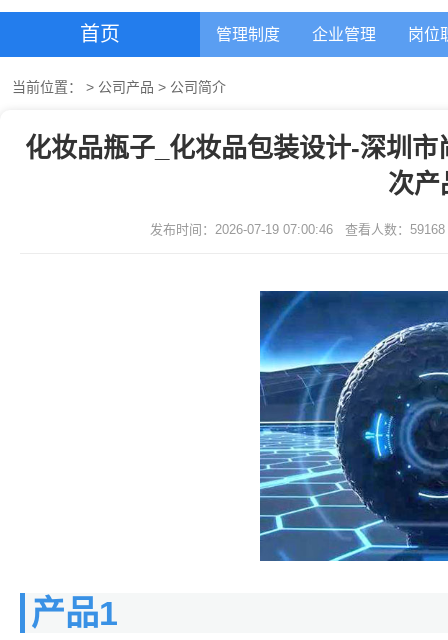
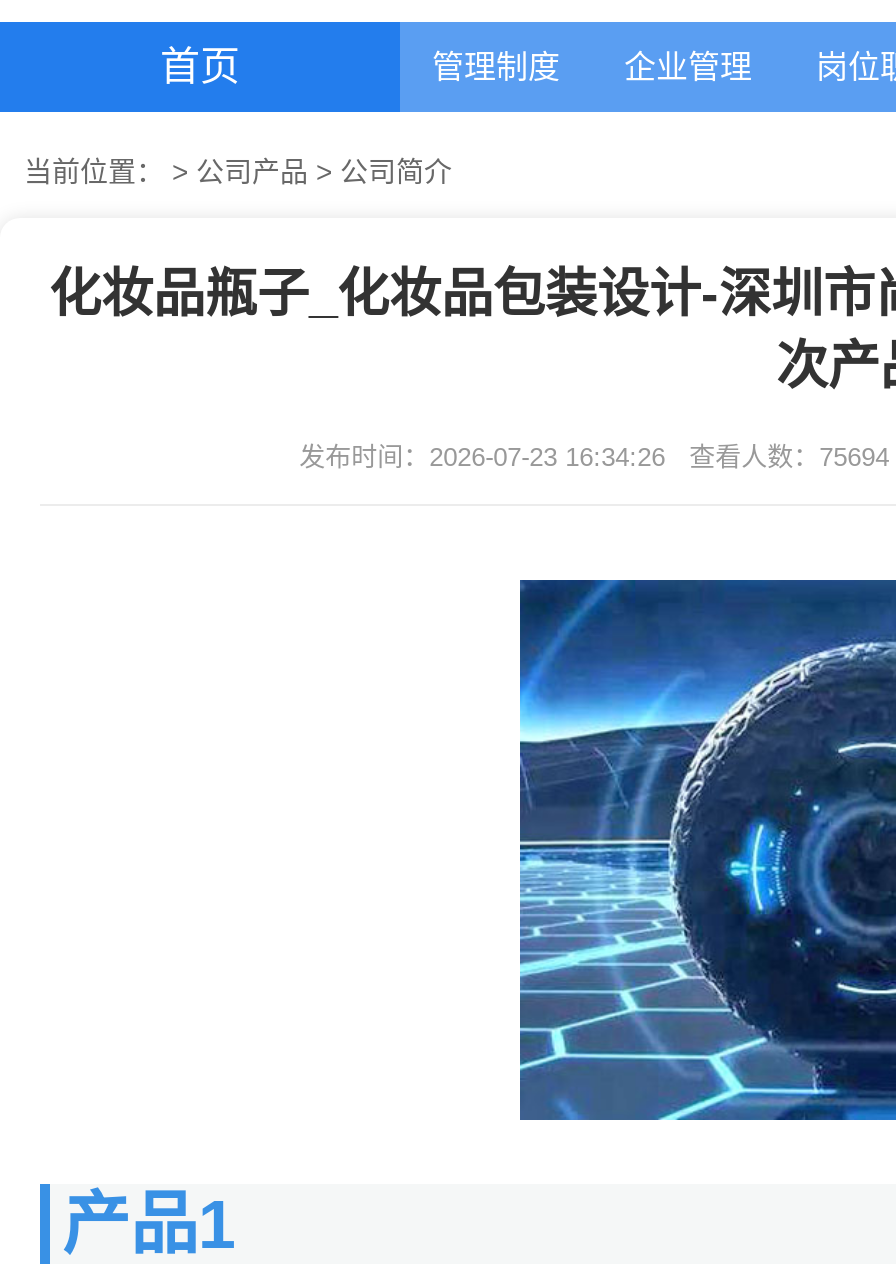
[149,222,332,237] 发布时间：2026-07-19 07:00:46 -> [299,442,665,472] 发布时间：2026-07-23 16:34:26
[344,222,444,237] 查看人数：59168 -> [689,442,889,472] 查看人数：75694

